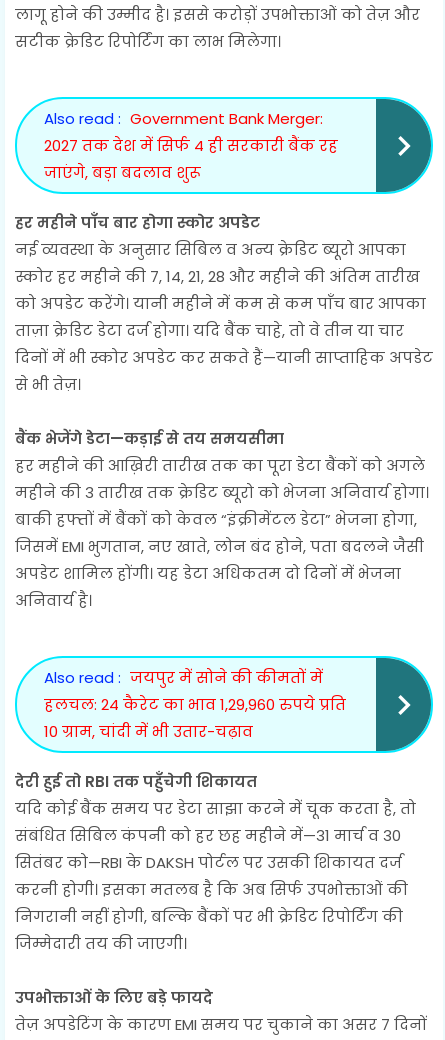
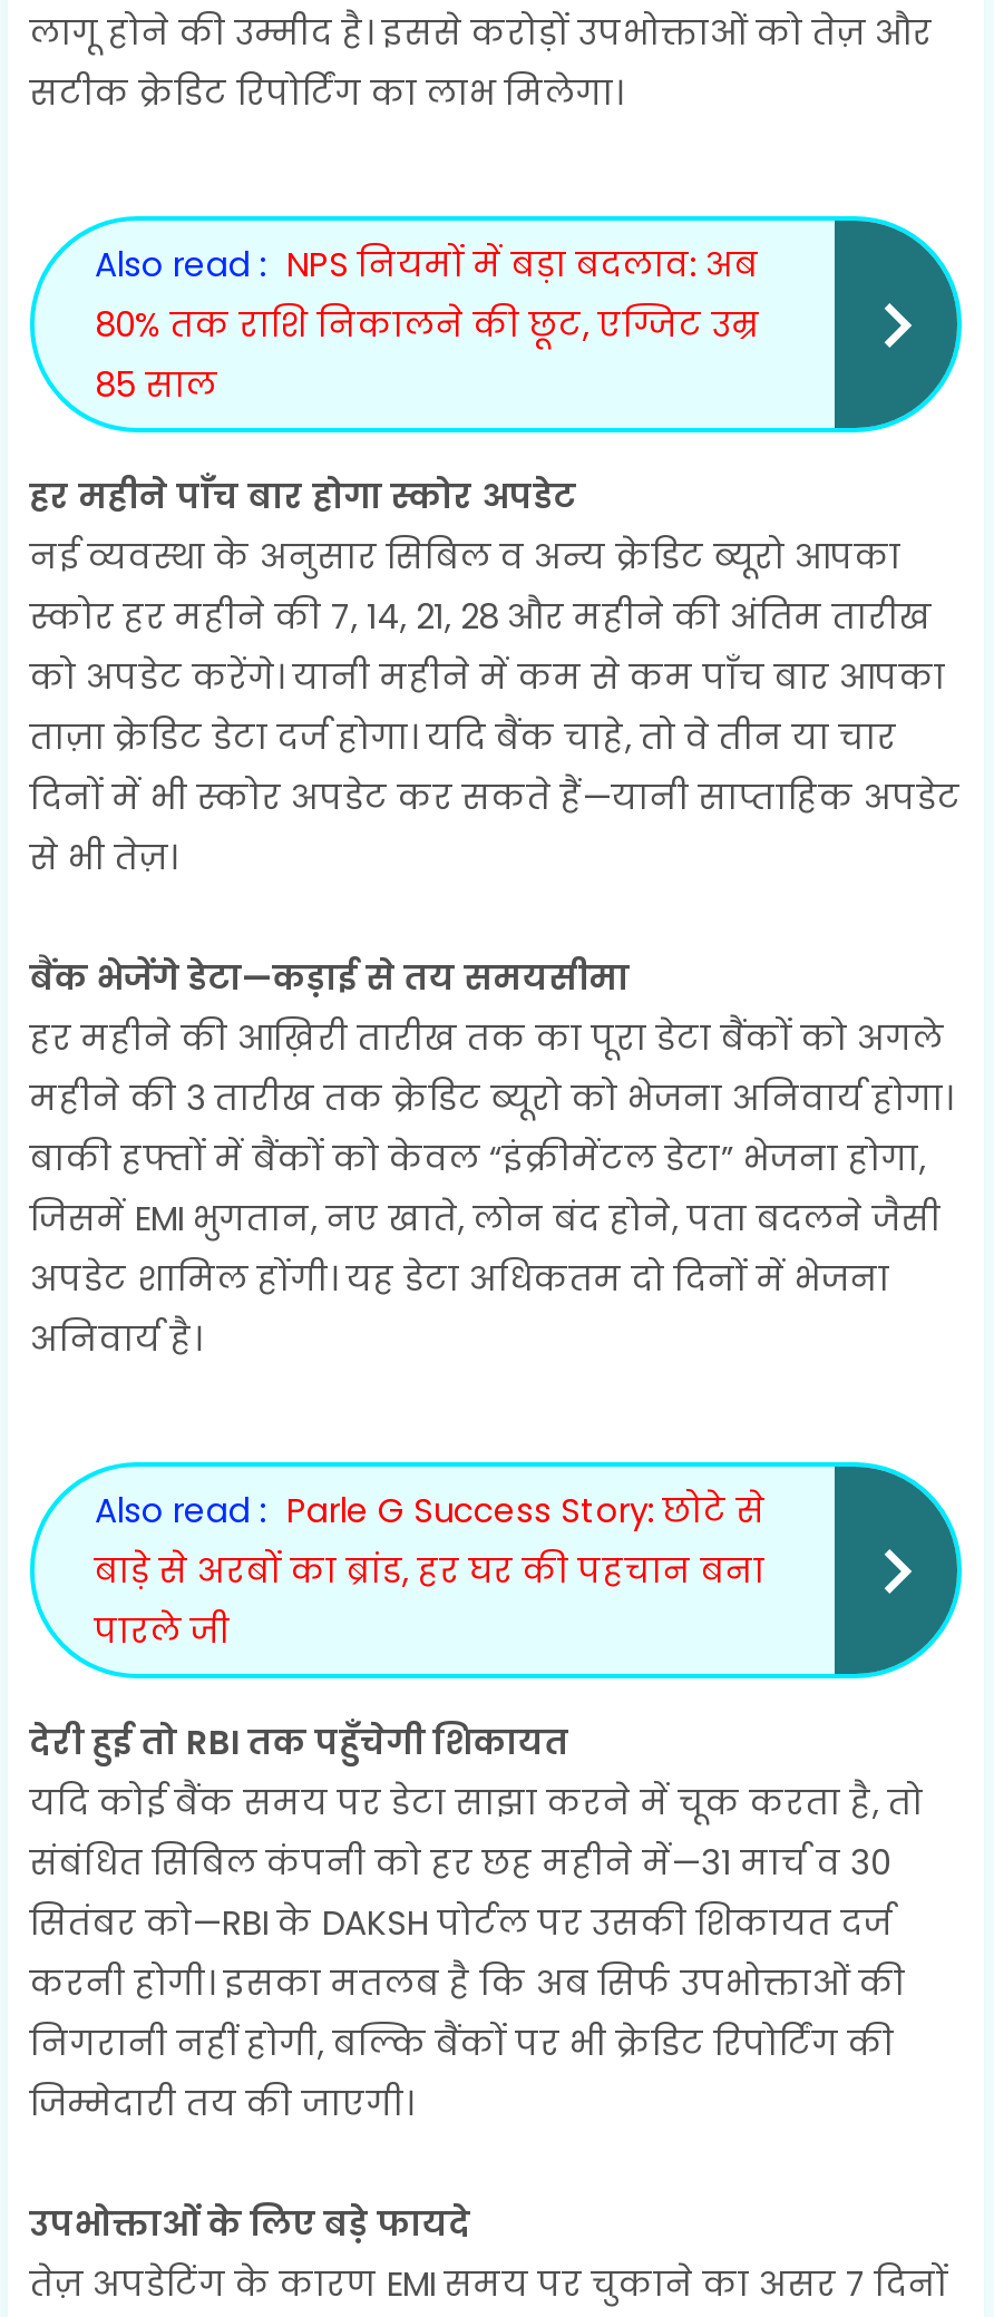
[44,108,338,183] Also read : Government Bank Merger: | 2027 तक देश में सिर्फ 4 ही सरकारी बैंक रह | जाएंगे, बड़ा बदलाव शुरू -> [95,241,761,409] Also read : NPS नियमों में बड़ा बदलाव: अब | 80% तक राशि निकालने की छूट, एग्जिट उम्र | 85 साल
[44,667,346,742] Also read : जयपुर में सोने की कीमतों में | हलचल: 24 कैरेट का भाव 1,29,960 रुपये प्रति | 10 ग्राम, चांदी में भी उतार-चढ़ाव -> [95,1487,766,1655] Also read : Parle G Success Story: छोटे से | बाड़े से अरबों का ब्रांड, हर घर की पहचान बना | पारले जी

